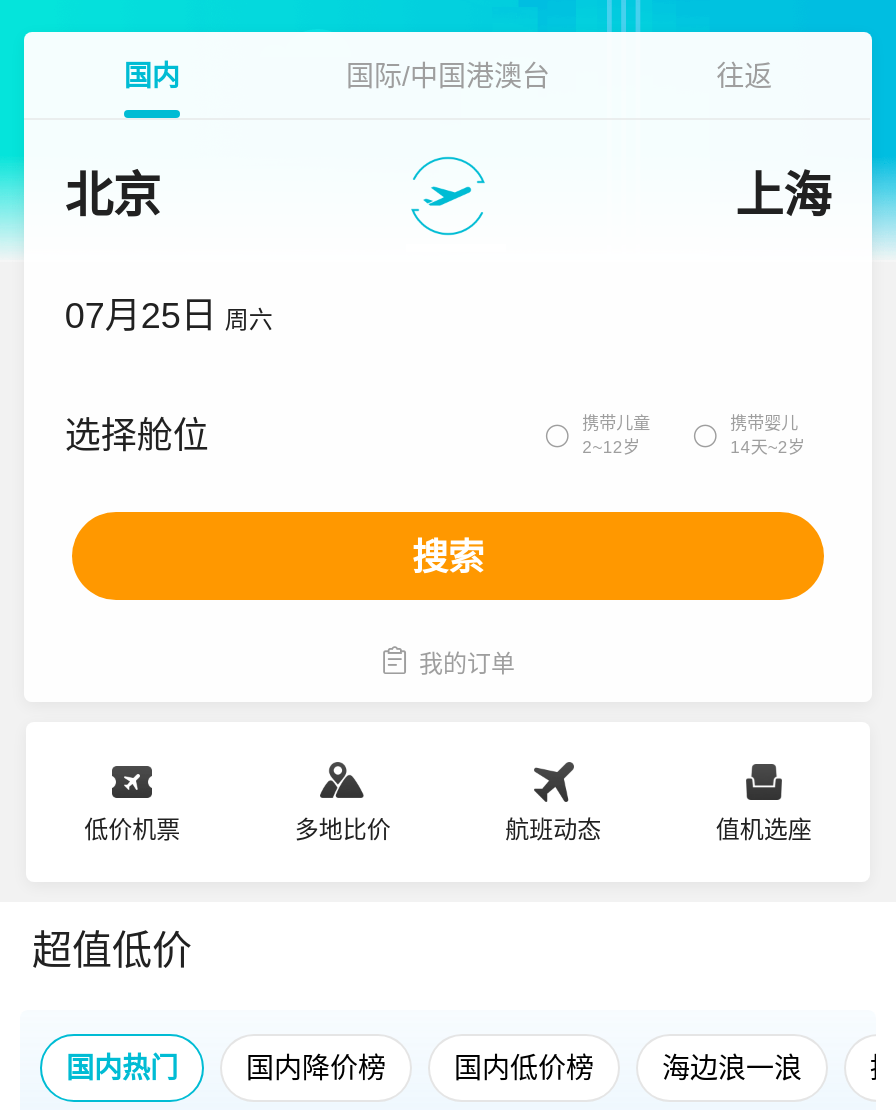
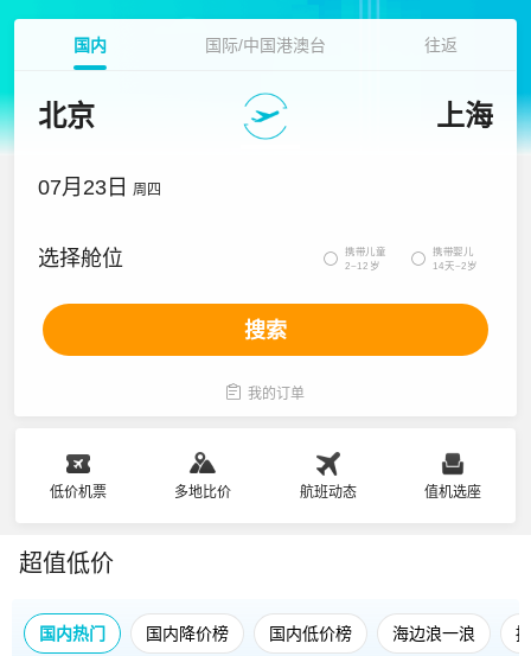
[65,296,273,336] 07月25日 周六 -> [38,176,162,199] 07月23日 周四

